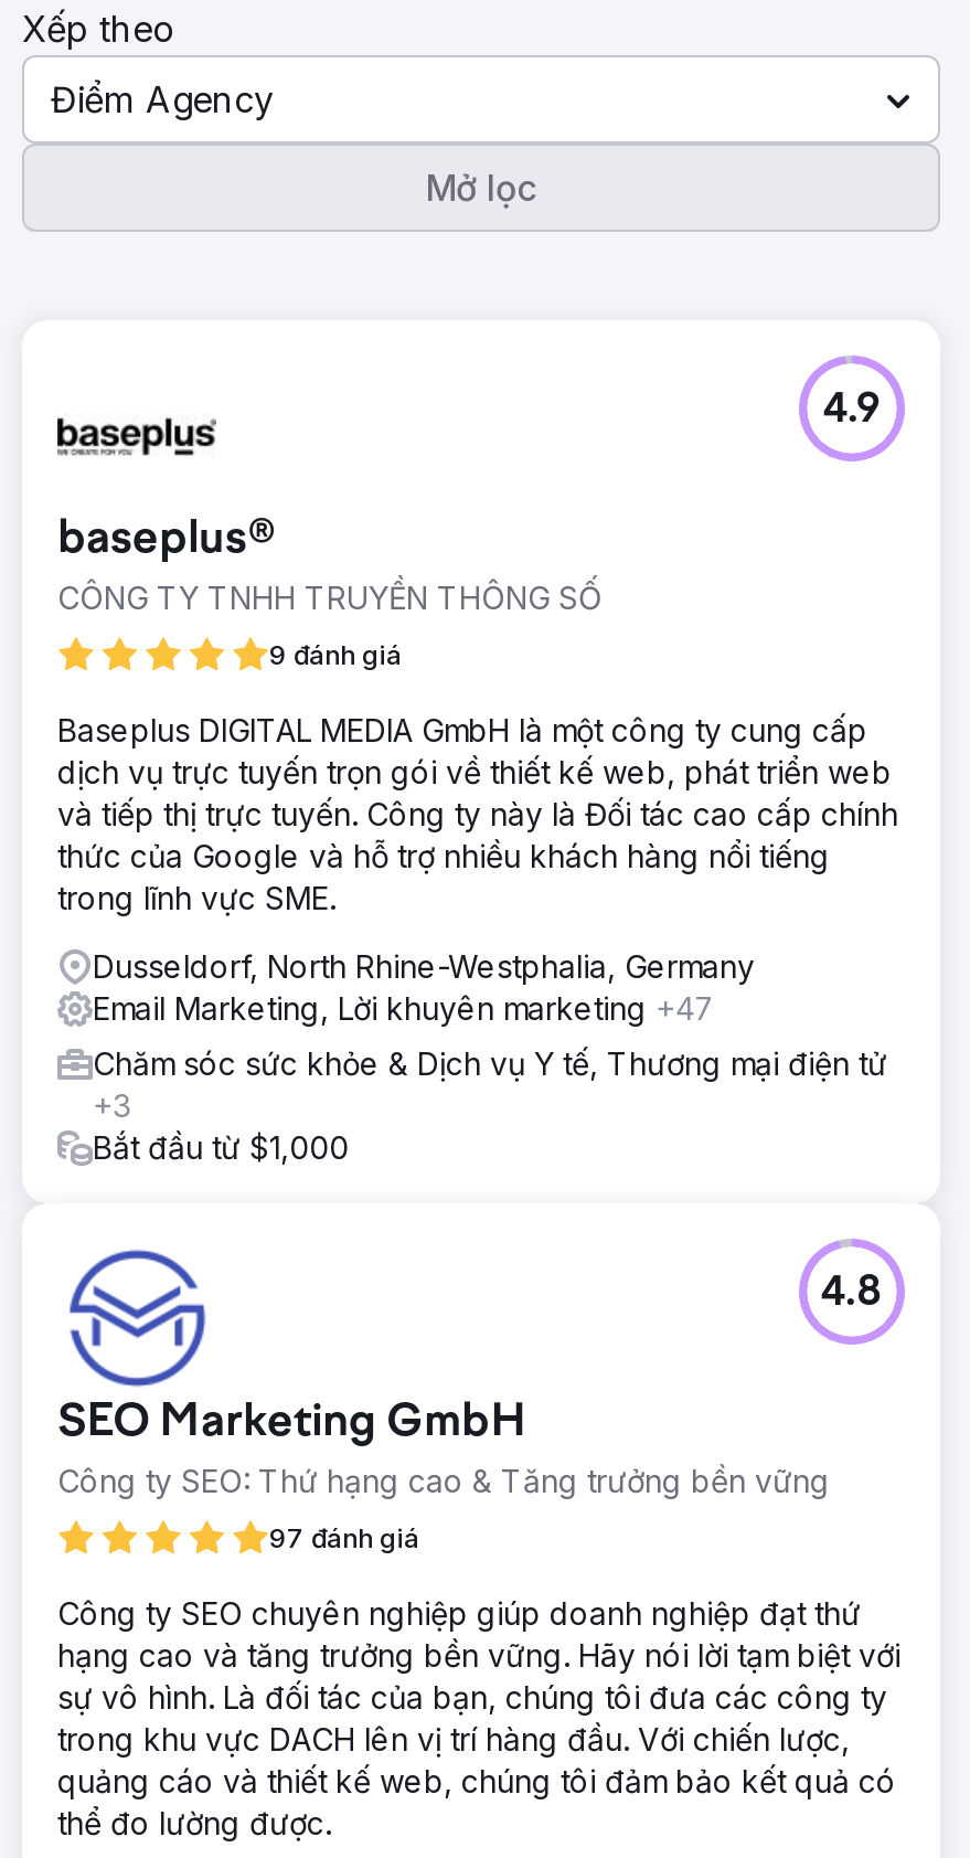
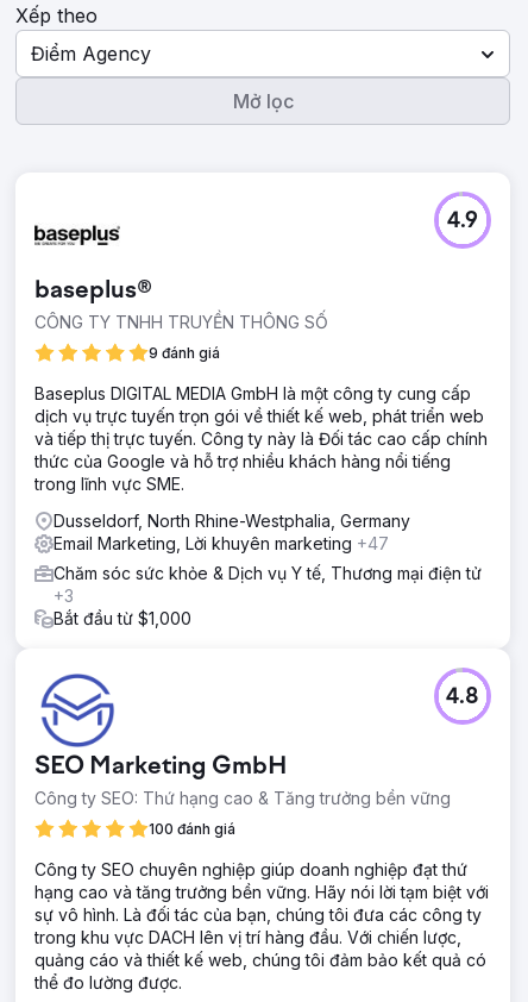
[269,1521,419,1554] 97 đánh giá -> [149,820,235,838] 100 đánh giá

